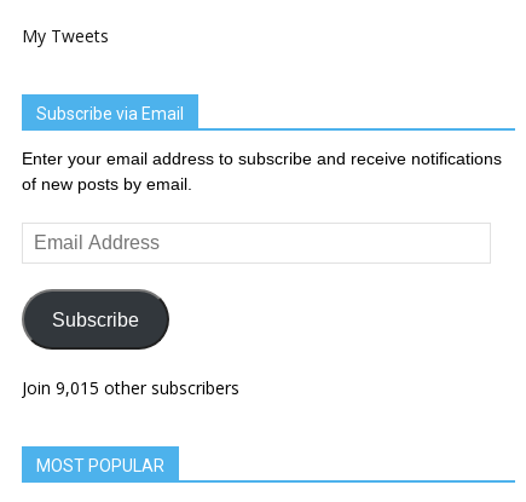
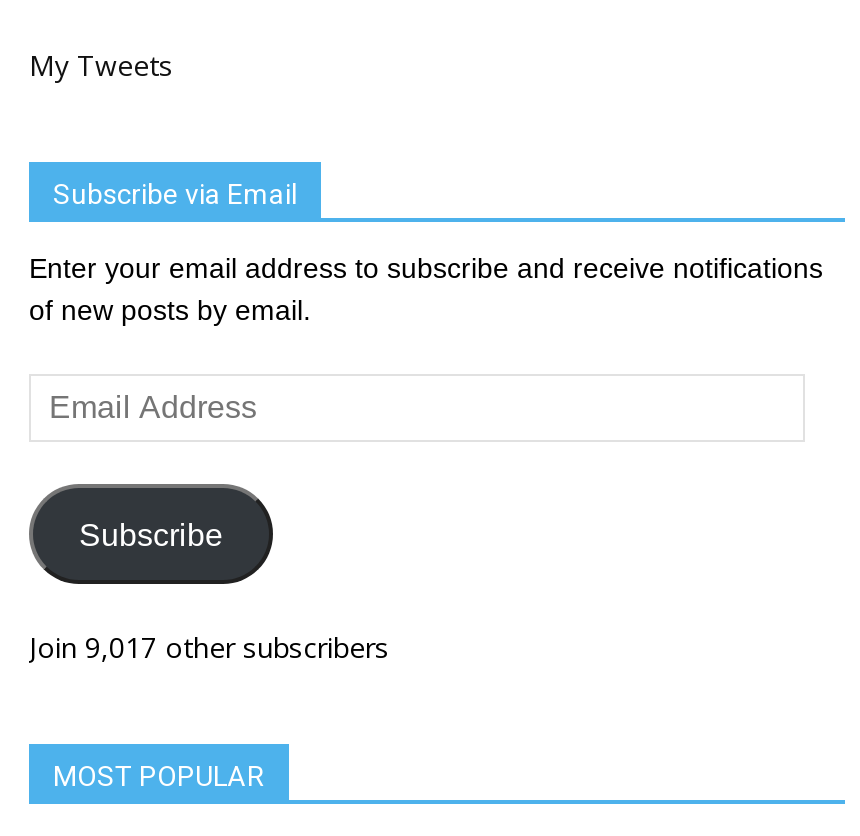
[22,376,239,399] Join 9,015 other subscribers -> [29,628,389,666] Join 9,017 other subscribers

